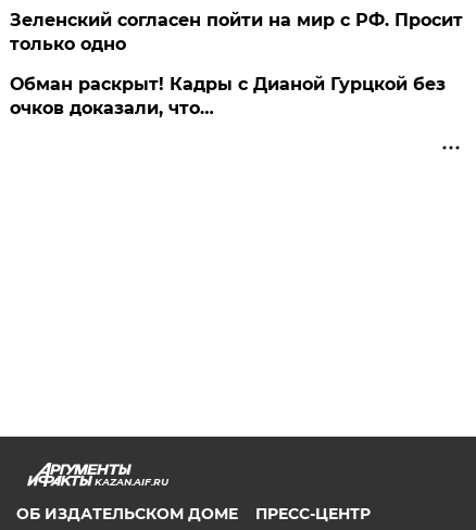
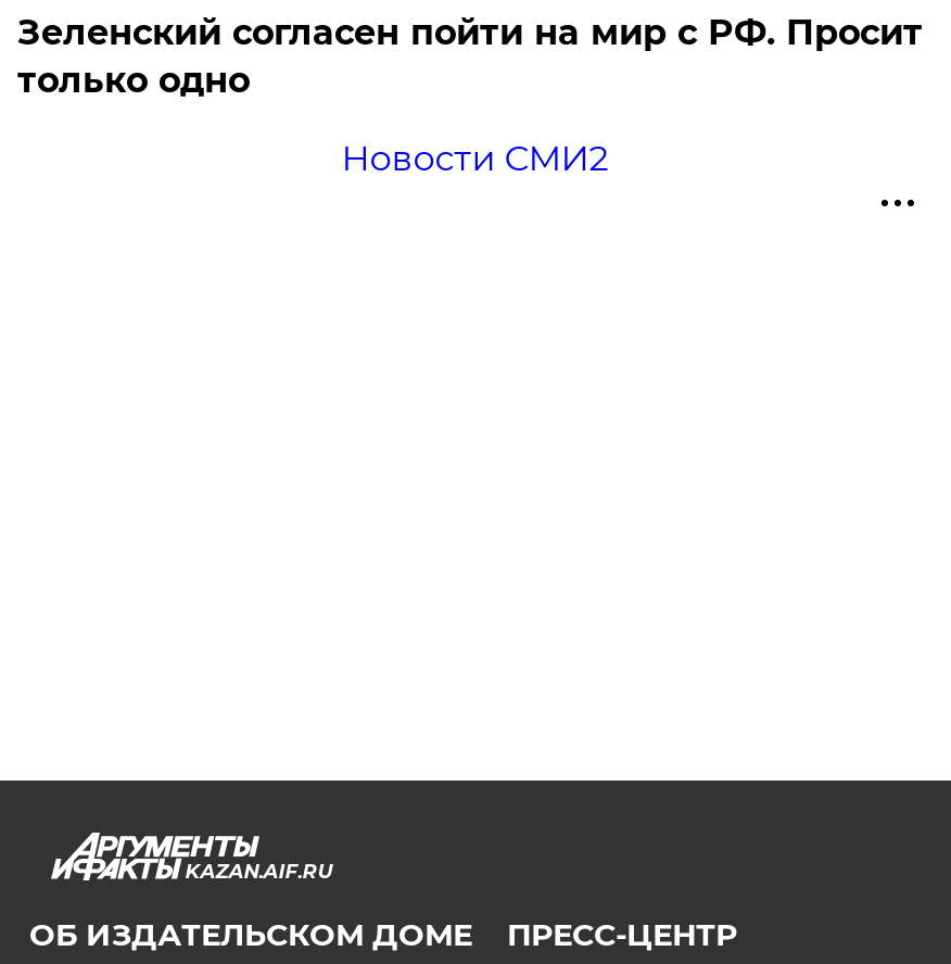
[10,74,446,118] Обман раскрыт! Кадры с Дианой Гурцкой без | очков доказали, что… -> [341,137,608,179] Новости СМИ2

